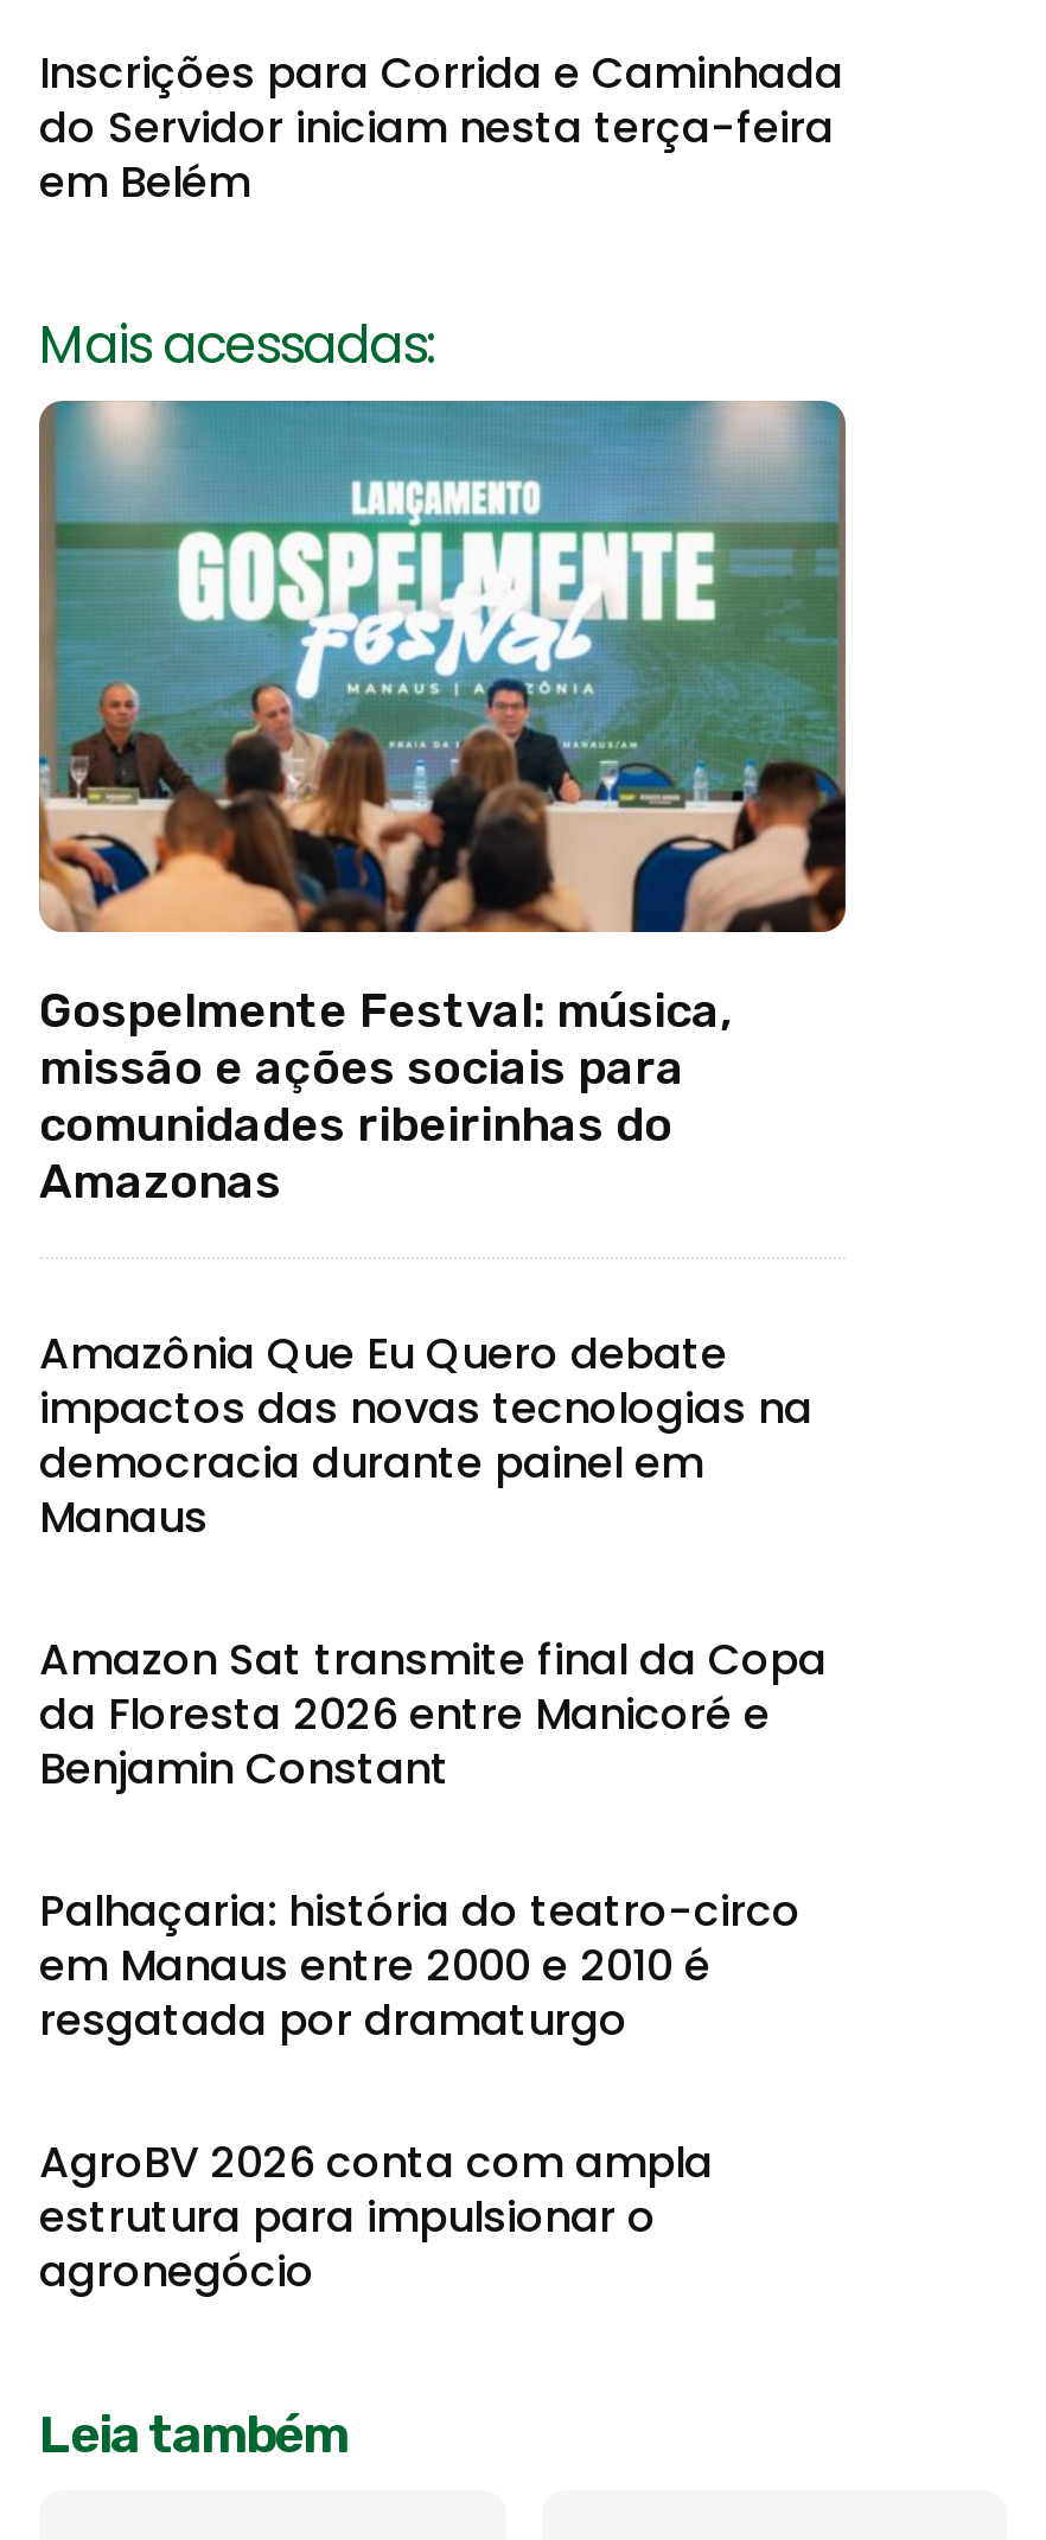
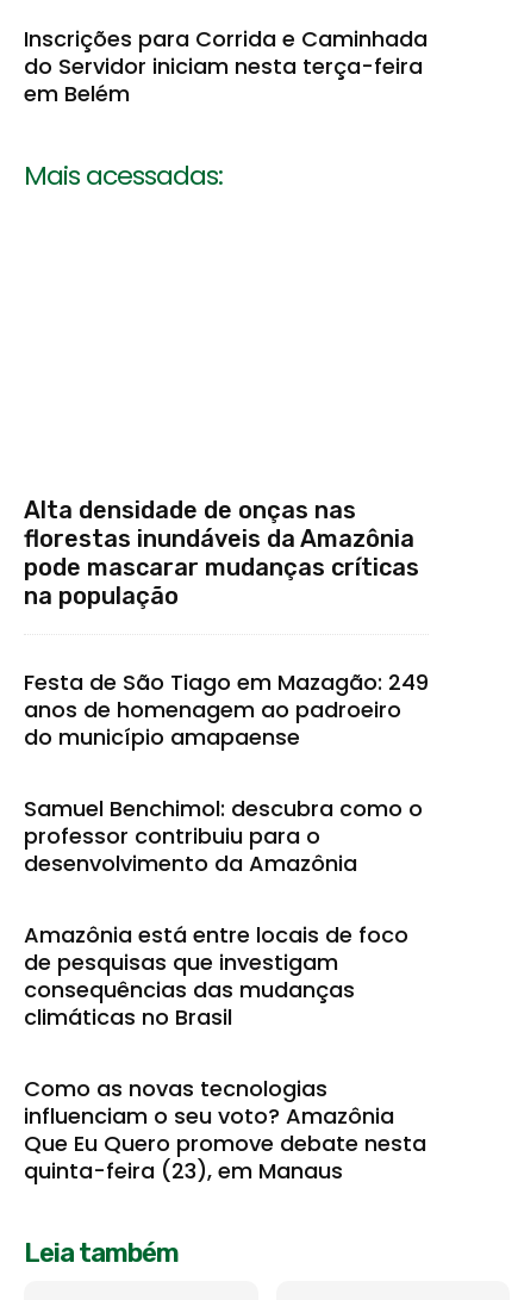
[37,398,848,934] [image] -> none
[39,982,732,1209] Gospelmente Festval: música, | missão e ações sociais para | comunidades ribeirinhas do | Amazonas -> [24,496,419,610] Alta densidade de onças nas | florestas inundáveis da Amazônia | pode mascarar mudanças críticas | na população
[39,1323,812,1546] Amazônia Que Eu Quero debate | impactos das novas tecnologias na | democracia durante painel em | Manaus -> [24,667,429,752] Festa de São Tiago em Mazagão: 249 | anos de homenagem ao padroeiro | do município amapaense
[39,1629,827,1797] Amazon Sat transmite final da Copa | da Floresta 2026 entre Manicoré e | Benjamin Constant -> [24,793,423,878] Samuel Benchimol: descubra como o | professor contribuiu para o | desenvolvimento da Amazônia
[39,1880,801,2049] Palhaçaria: história do teatro-circo | em Manaus entre 2000 e 2010 é | resgatada por dramaturgo -> [24,920,408,1032] Amazônia está entre locais de foco | de pesquisas que investigam | consequências das mudanças | climáticas no Brasil
[39,2132,713,2300] AgroBV 2026 conta com ampla | estrutura para impulsionar o | agronegócio -> [24,1073,426,1185] Como as novas tecnologias | influenciam o seu voto? Amazônia | Que Eu Quero promove debate nesta | quinta-feira (23), em Manaus

